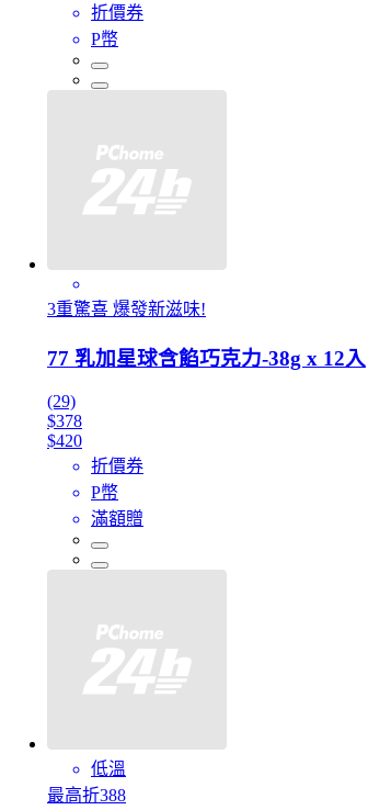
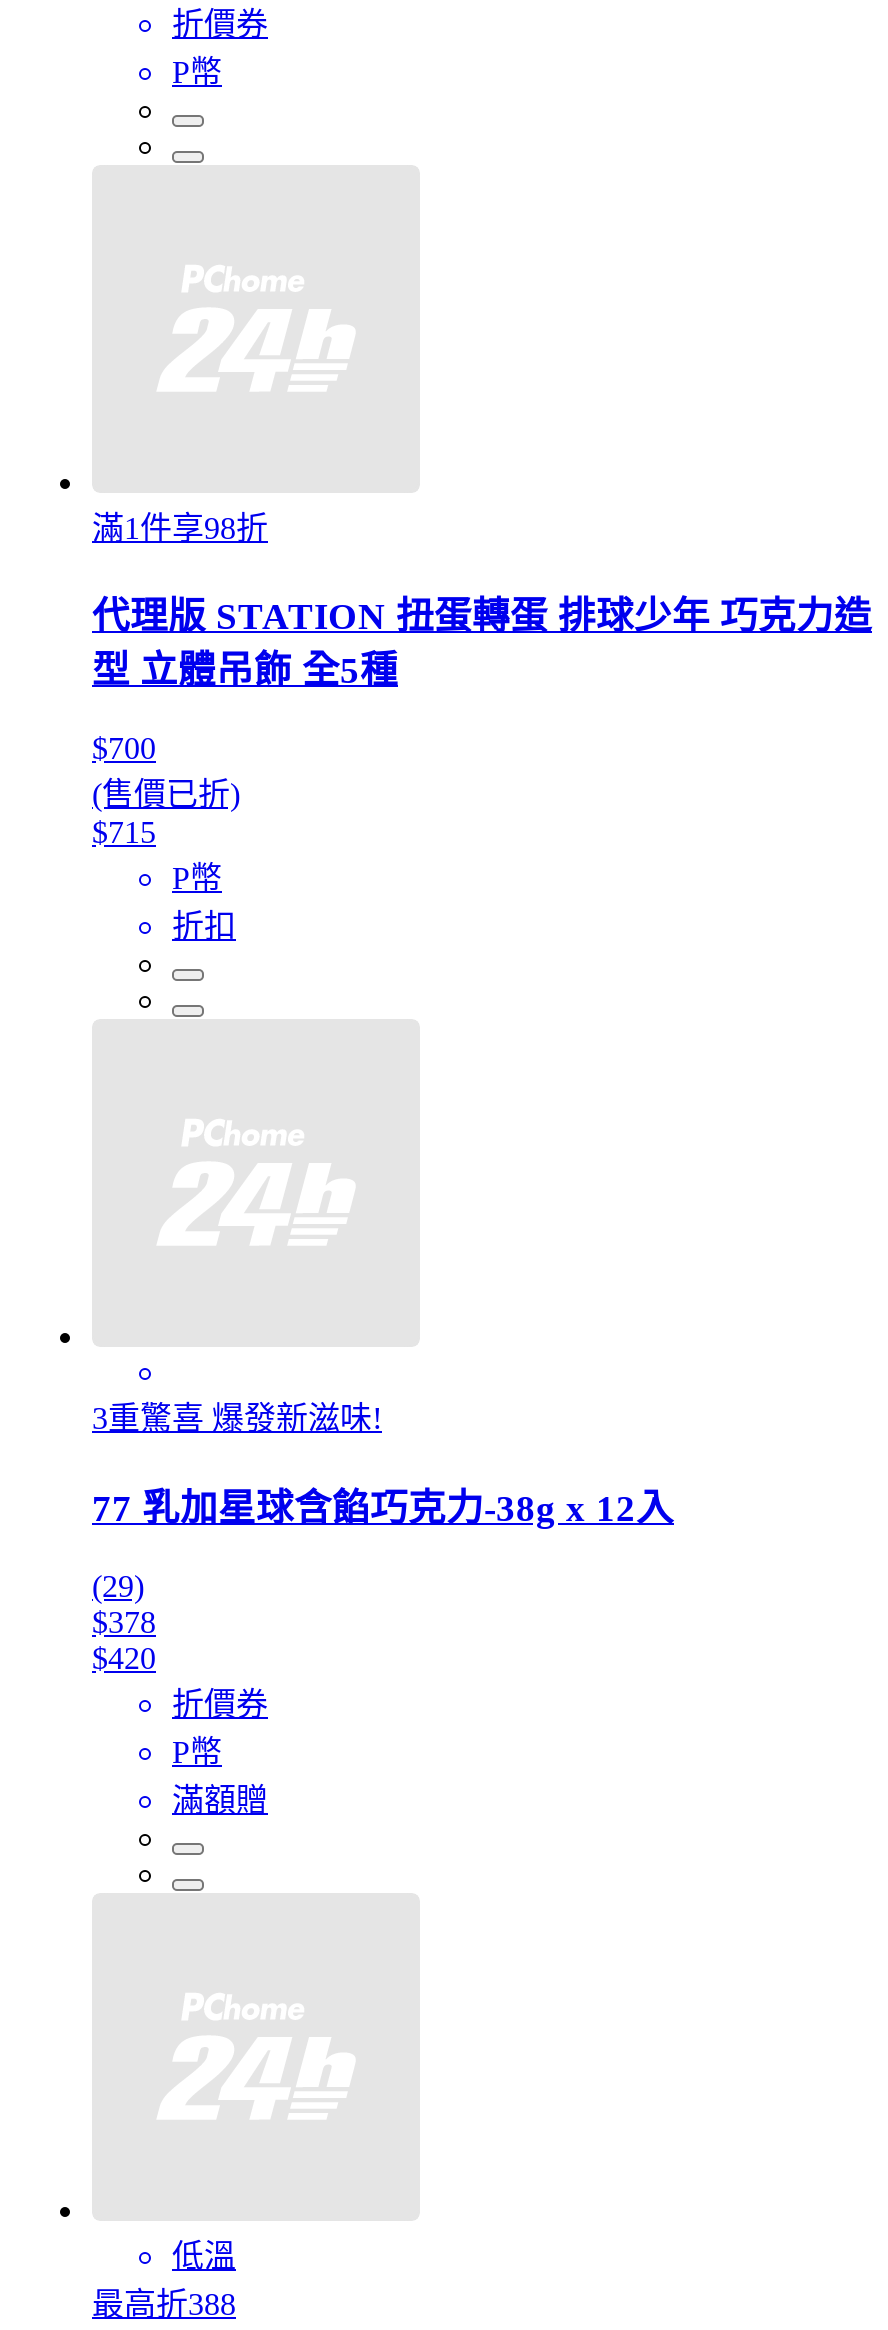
none -> [92,510,872,943] 滿1件享98折 | 代理版 STATION 扭蛋轉蛋 排球少年 巧克力造 | 型 立體吊飾 全5種 | $700 | (售價已折) | $715 | P幣 | 折扣

